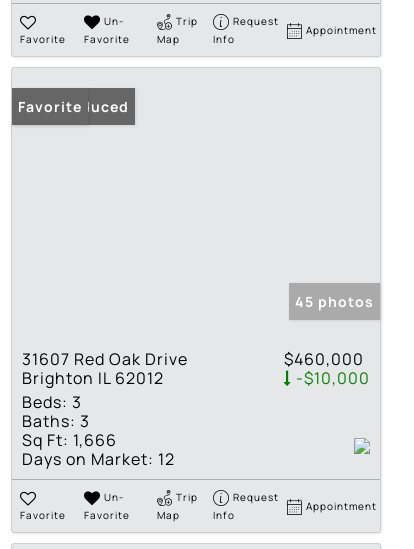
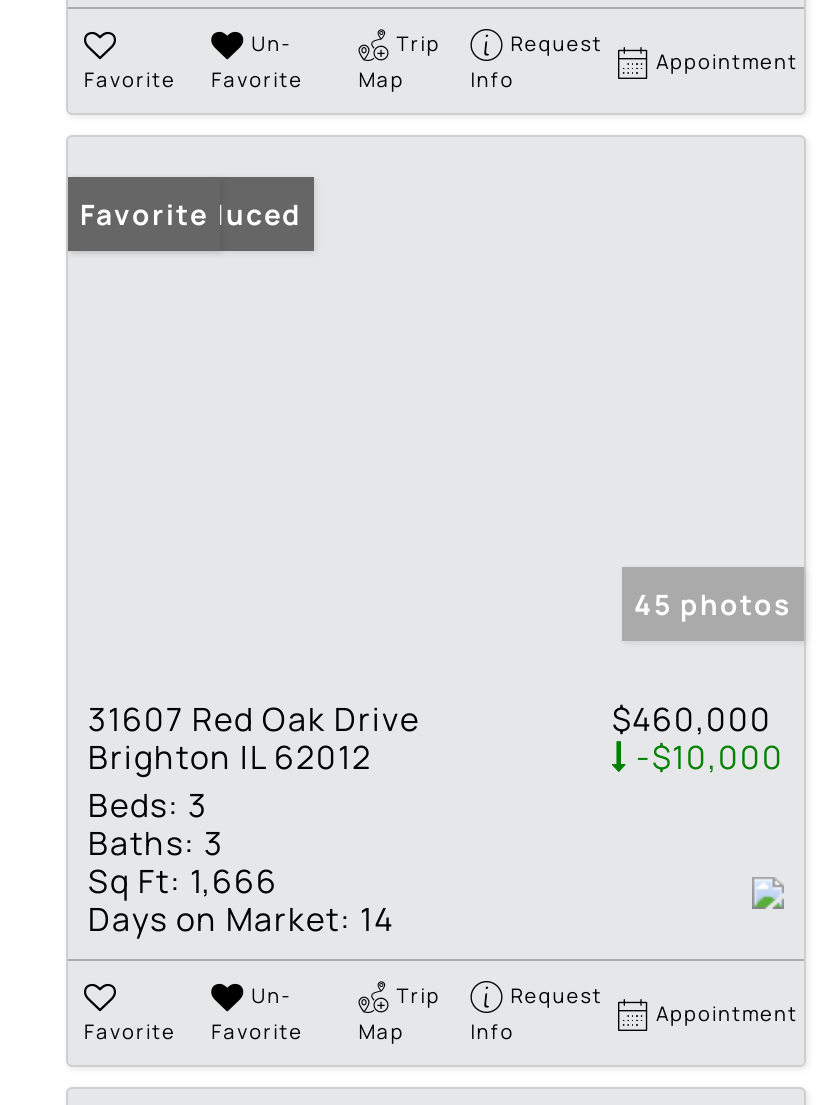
[22,448,175,470] Days on Market: 12 -> [88,897,394,941] Days on Market: 14

